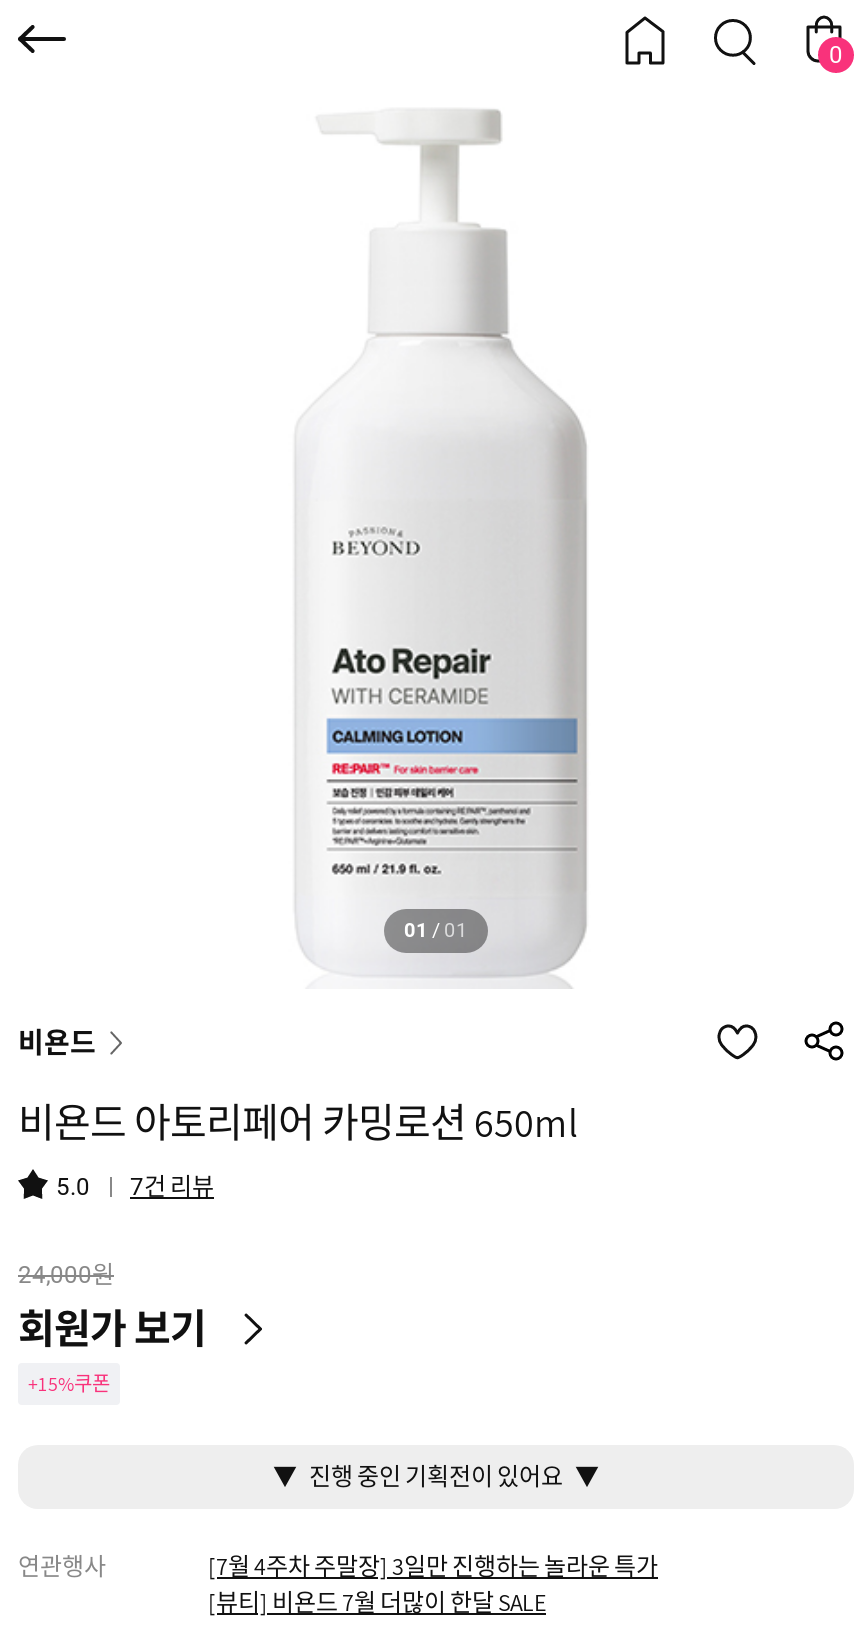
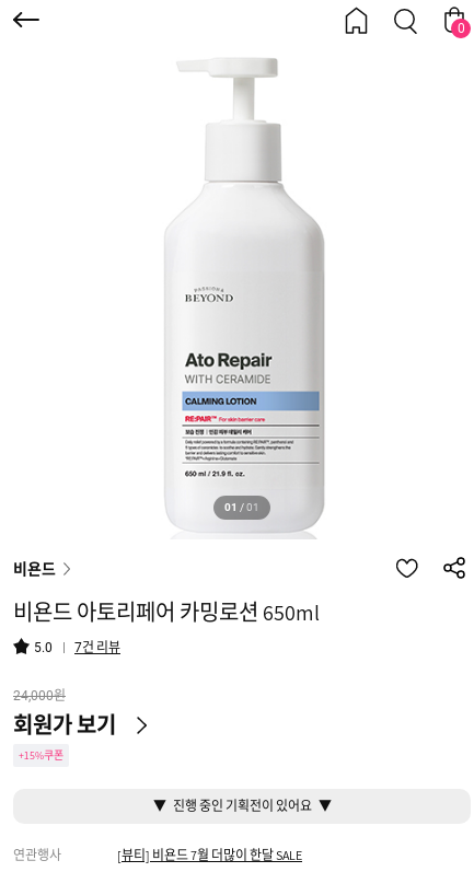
[208,1550,658,1580] [7월 4주차 주말장] 3일만 진행하는 놀라운 특가 -> none

